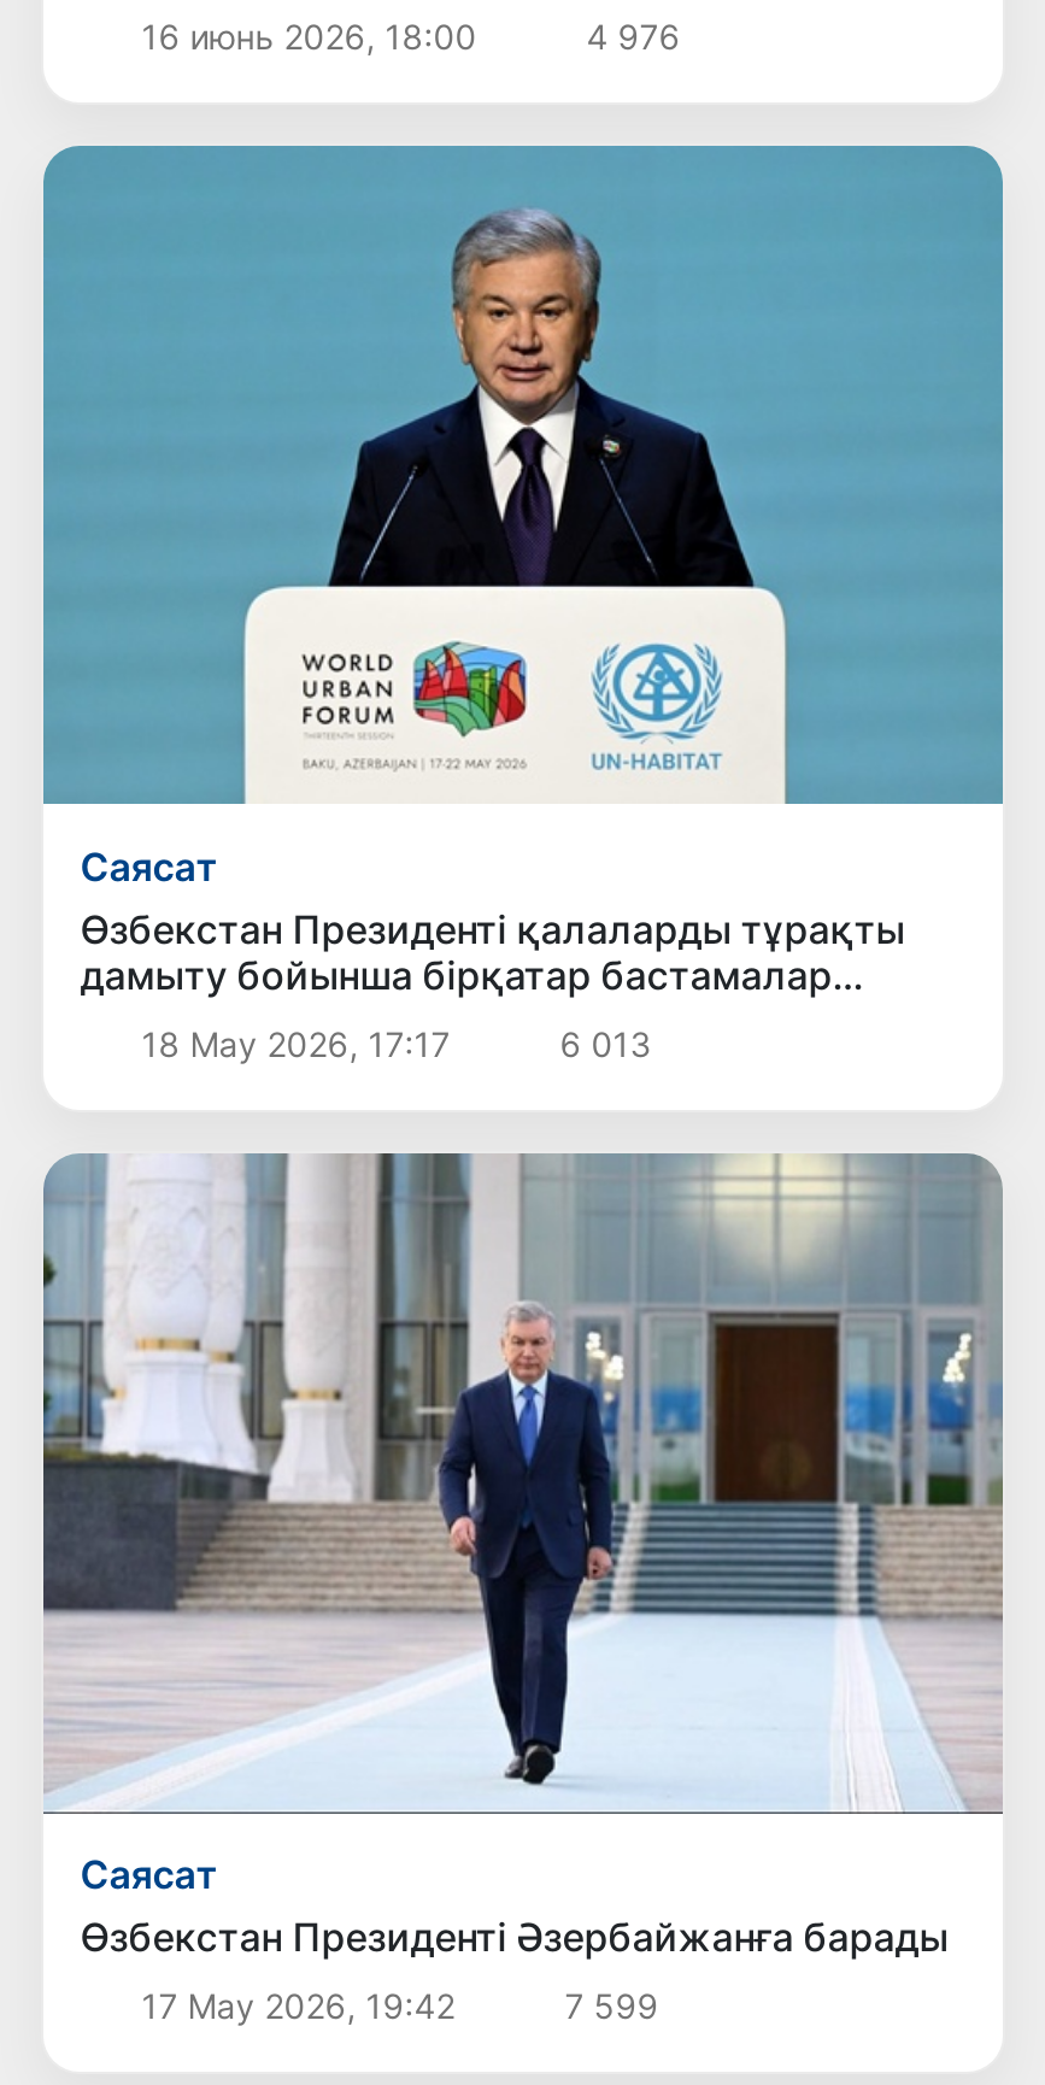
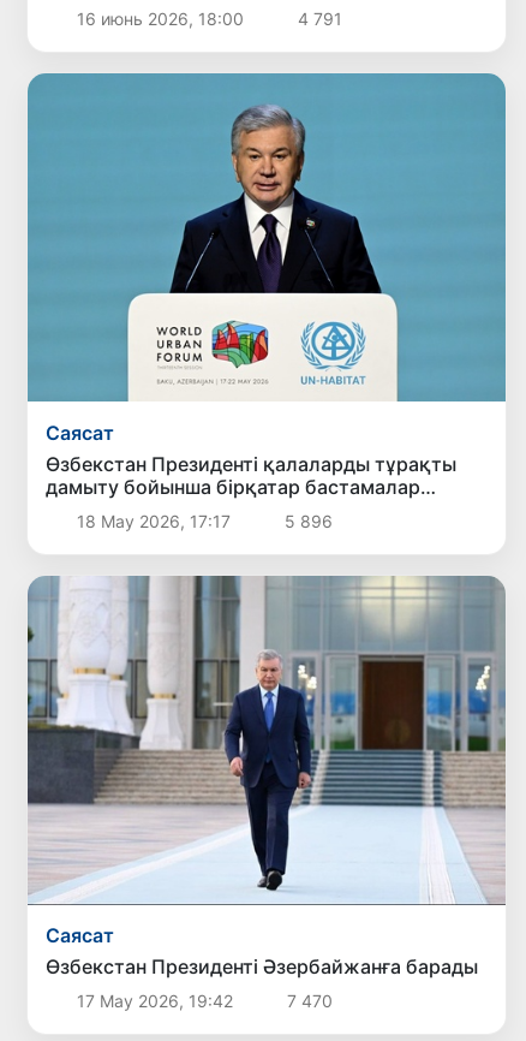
[577,15,680,56] 4 976 -> [293,8,343,28] 4 791
[550,1023,651,1064] 6 013 -> [280,511,333,531] 5 896
[555,1985,659,2026] 7 599 -> [282,991,333,1011] 7 470

